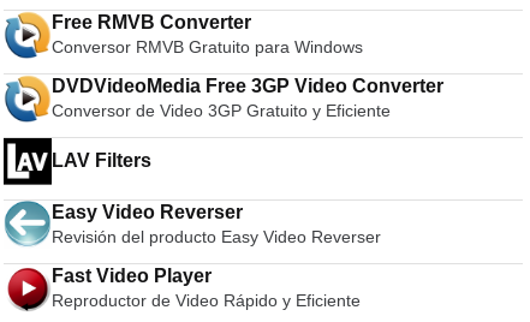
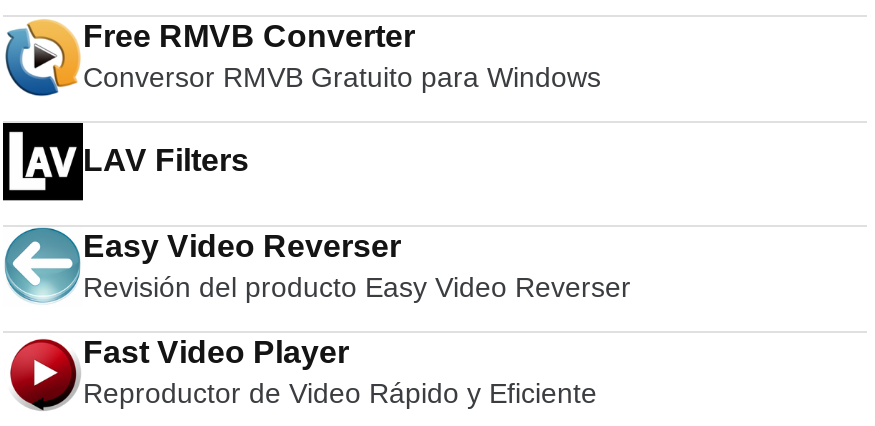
[52,76,443,120] DVDVideoMedia Free 3GP Video Converter | Conversor de Video 3GP Gratuito y Eficiente -> none

